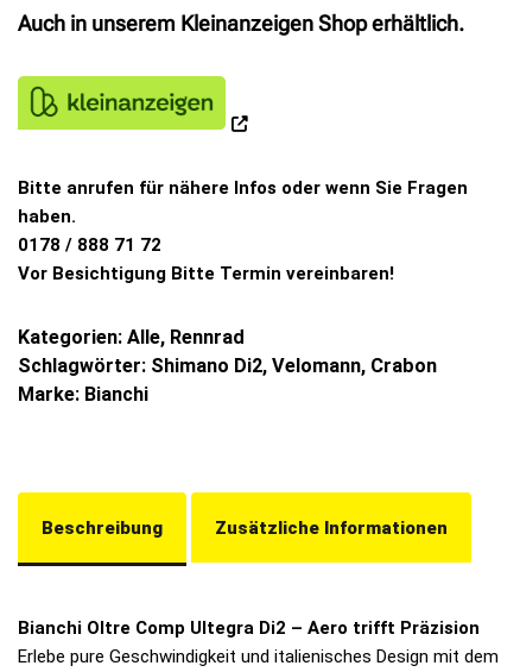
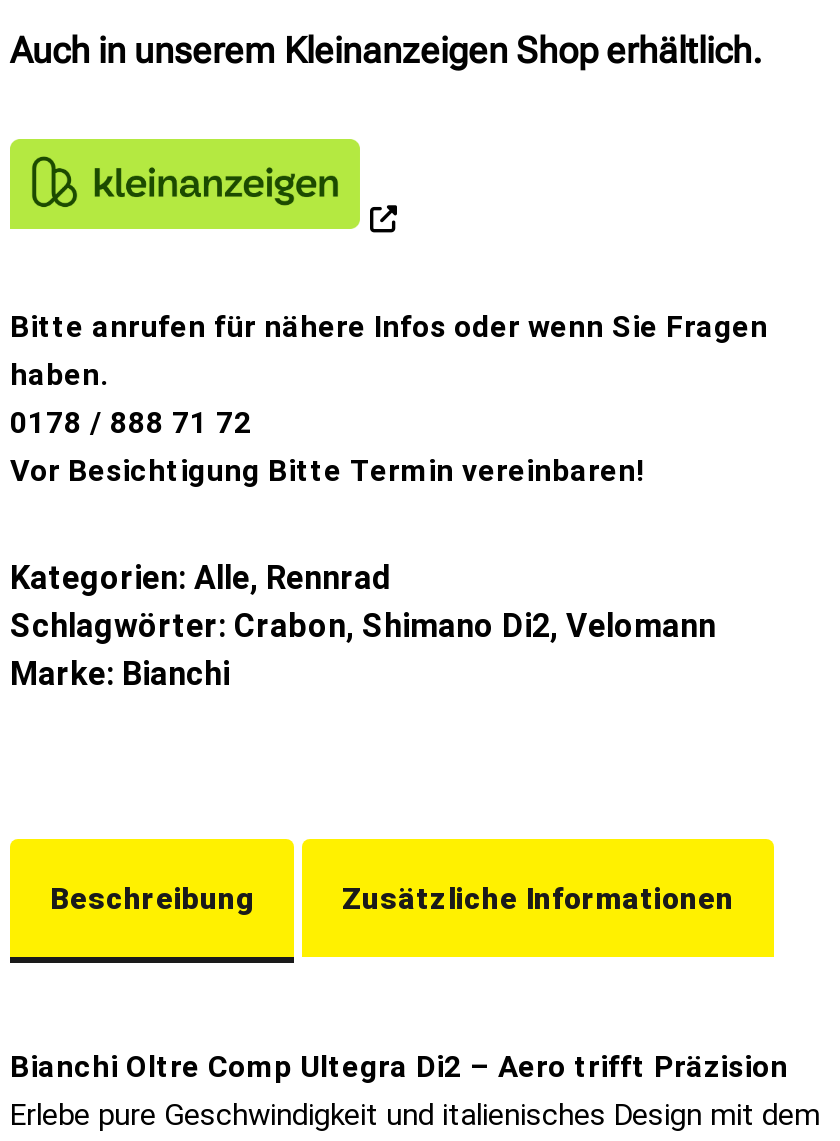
[18,355,437,377] Schlagwörter: Shimano Di2, Velomann, Crabon -> [10,608,716,646] Schlagwörter: Crabon, Shimano Di2, Velomann

